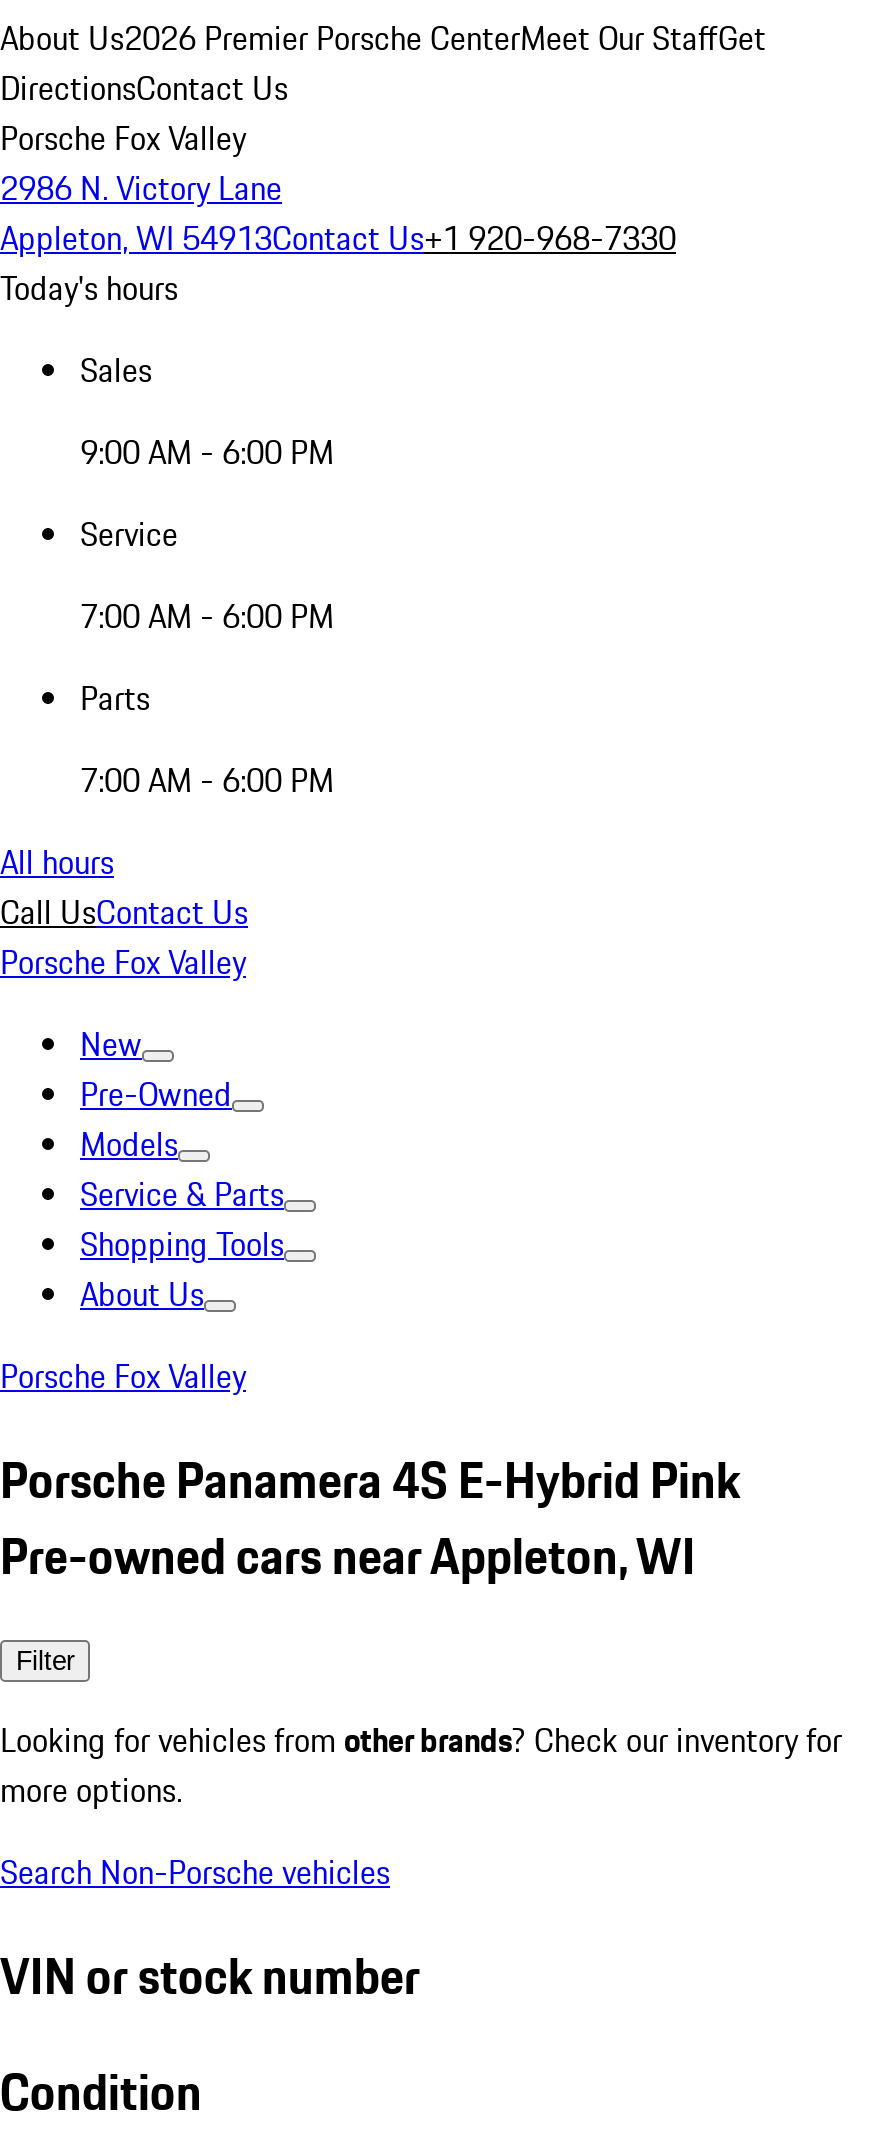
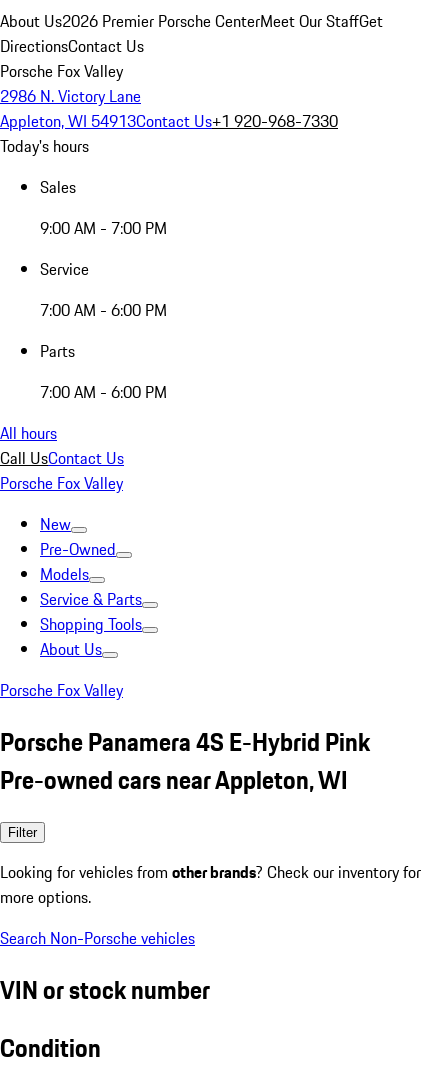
[80,428,334,476] 9:00 AM - 6:00 PM -> [40,216,167,240] 9:00 AM - 7:00 PM

